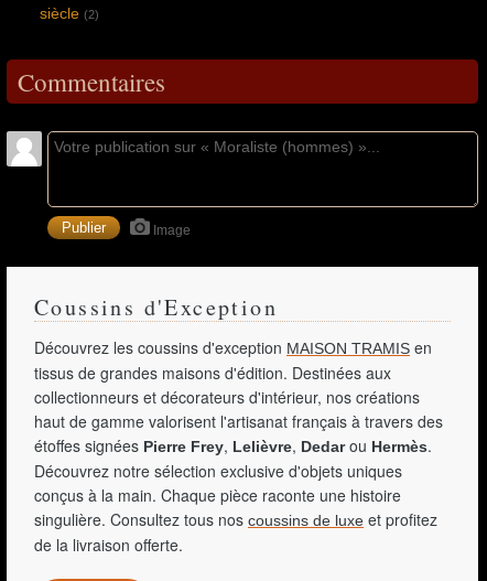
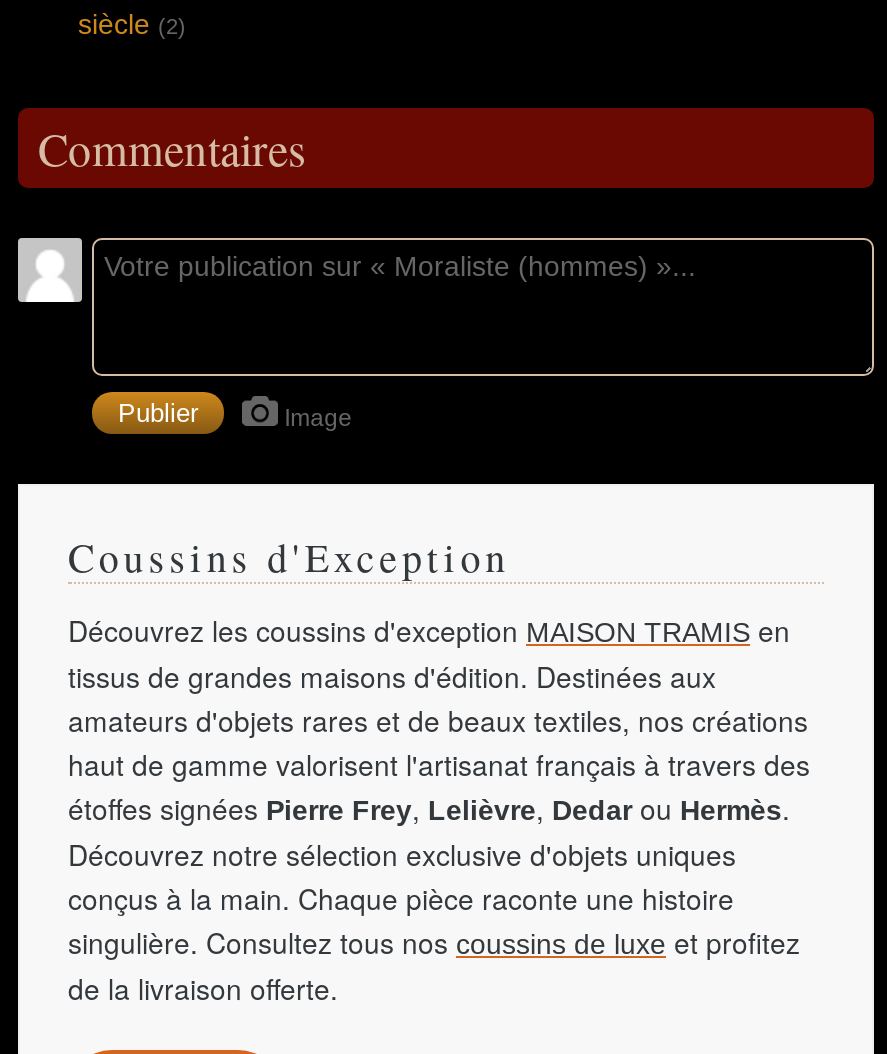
[34,386,420,408] collectionneurs et décorateurs d'intérieur, nos créations -> [68,701,808,741] amateurs d'objets rares et de beaux textiles, nos créations

